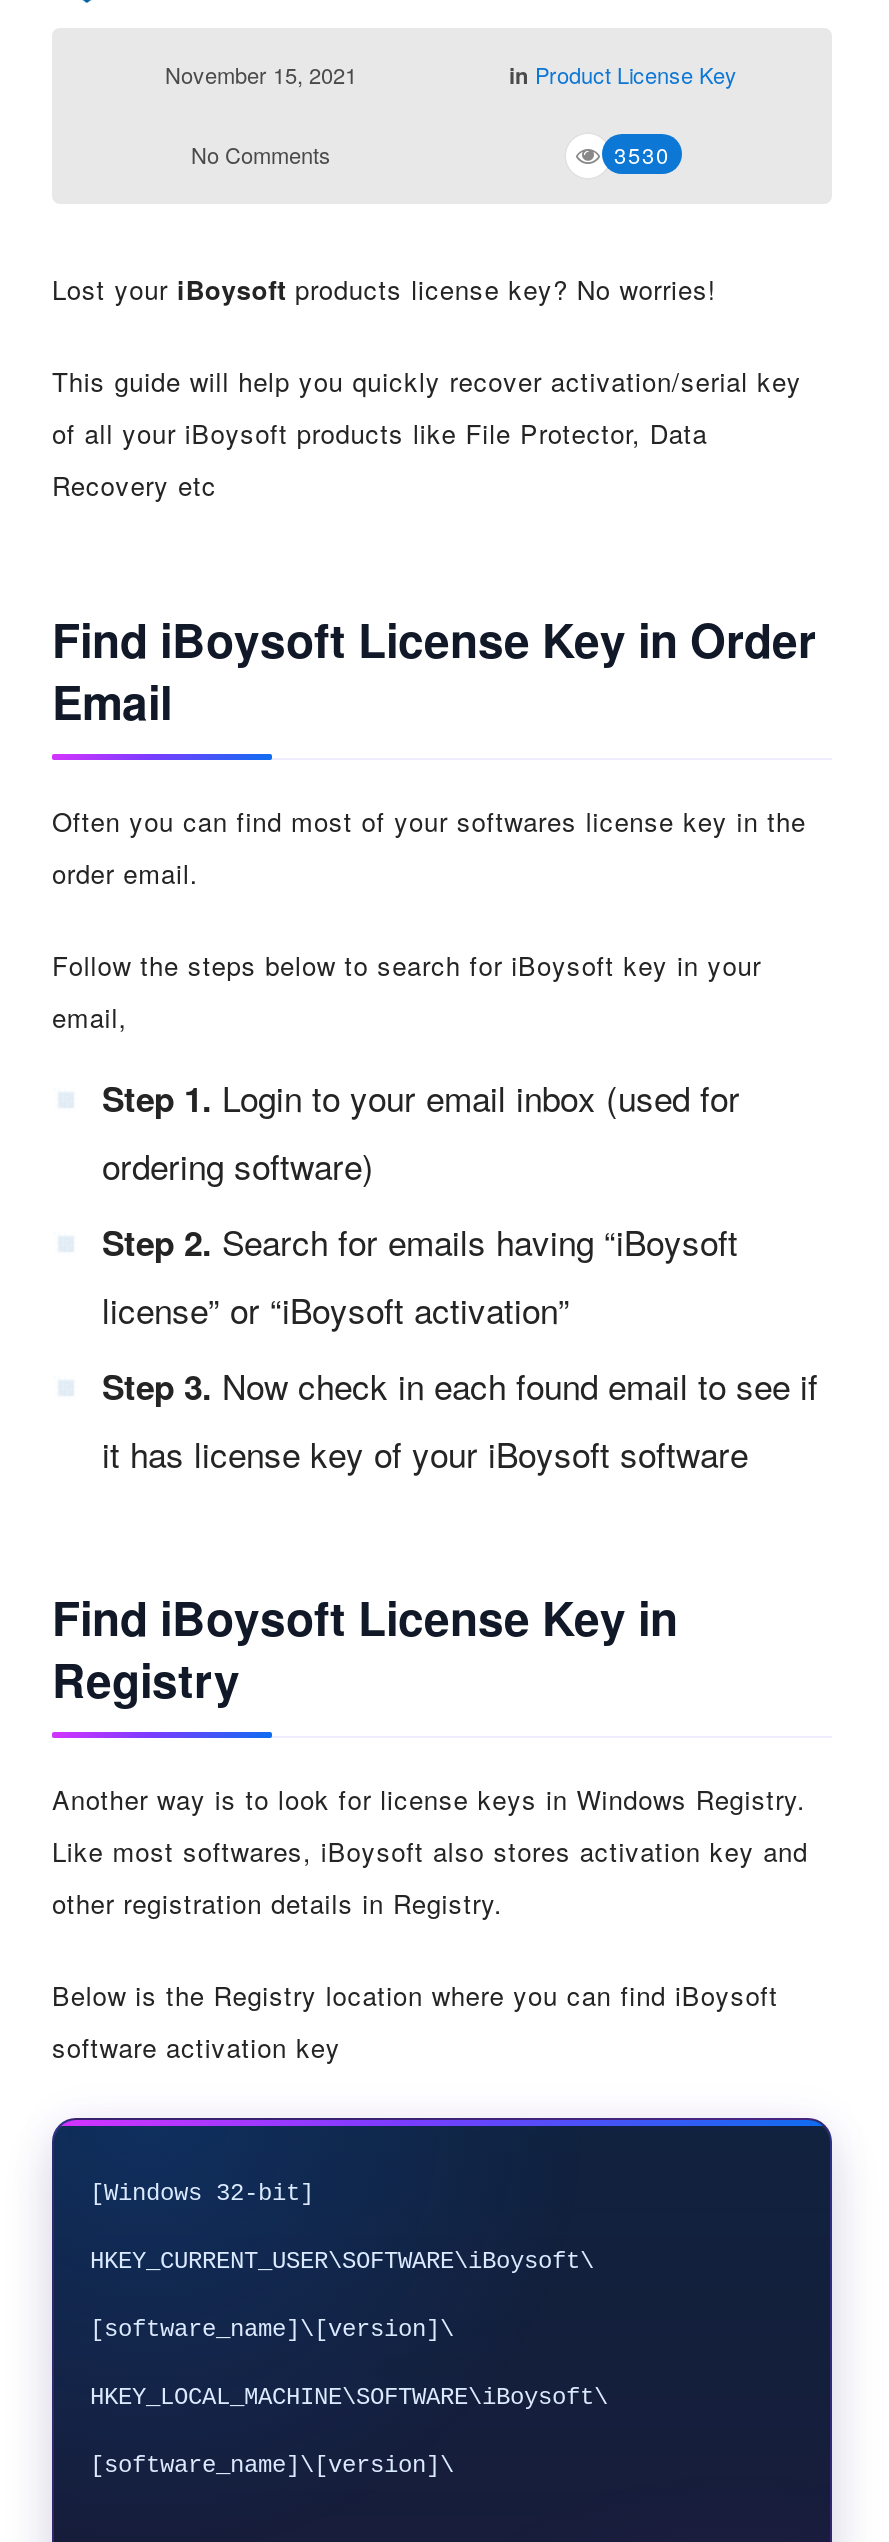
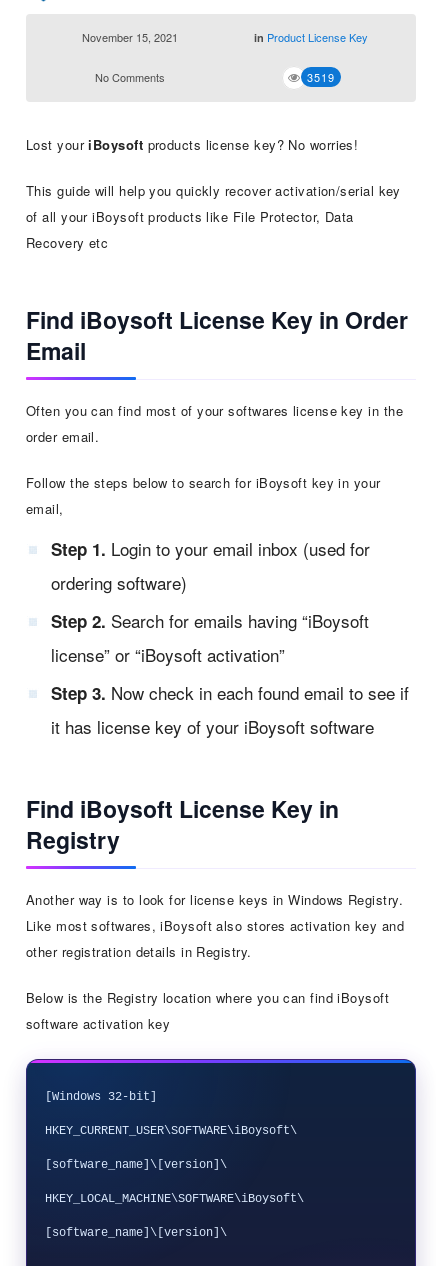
[614,138,670,170] 3530 -> [307,69,335,85] 3519

